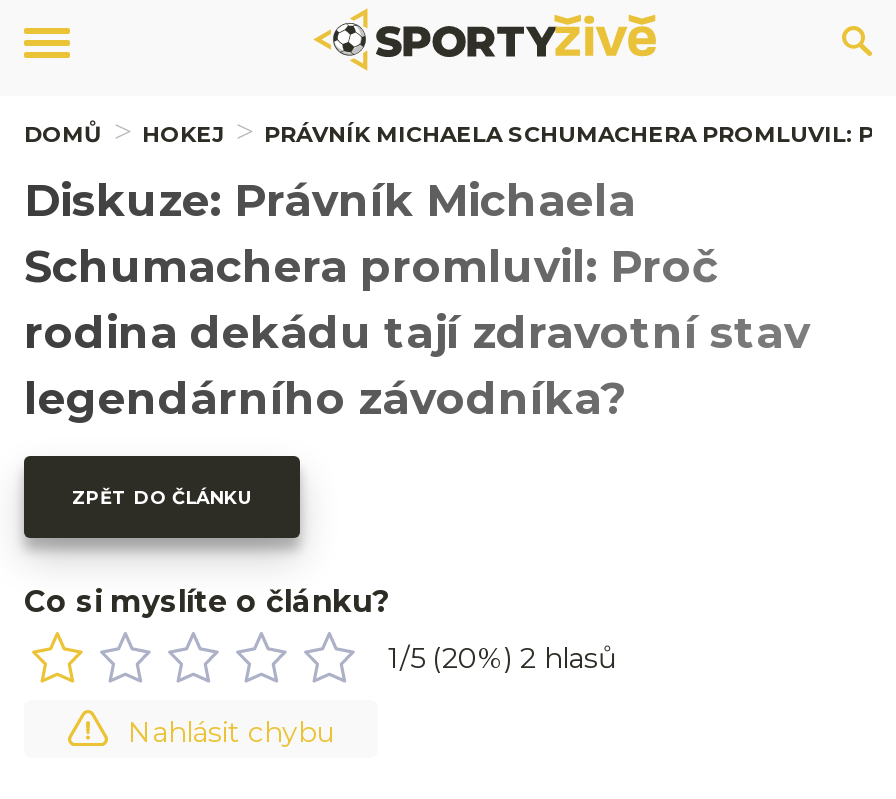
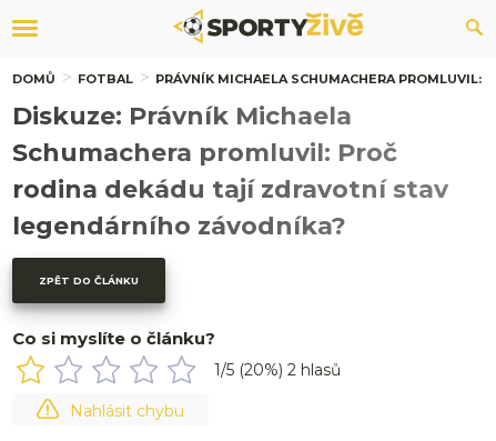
[142,120,224,148] HOKEJ -> [78,71,133,87] FOTBAL

